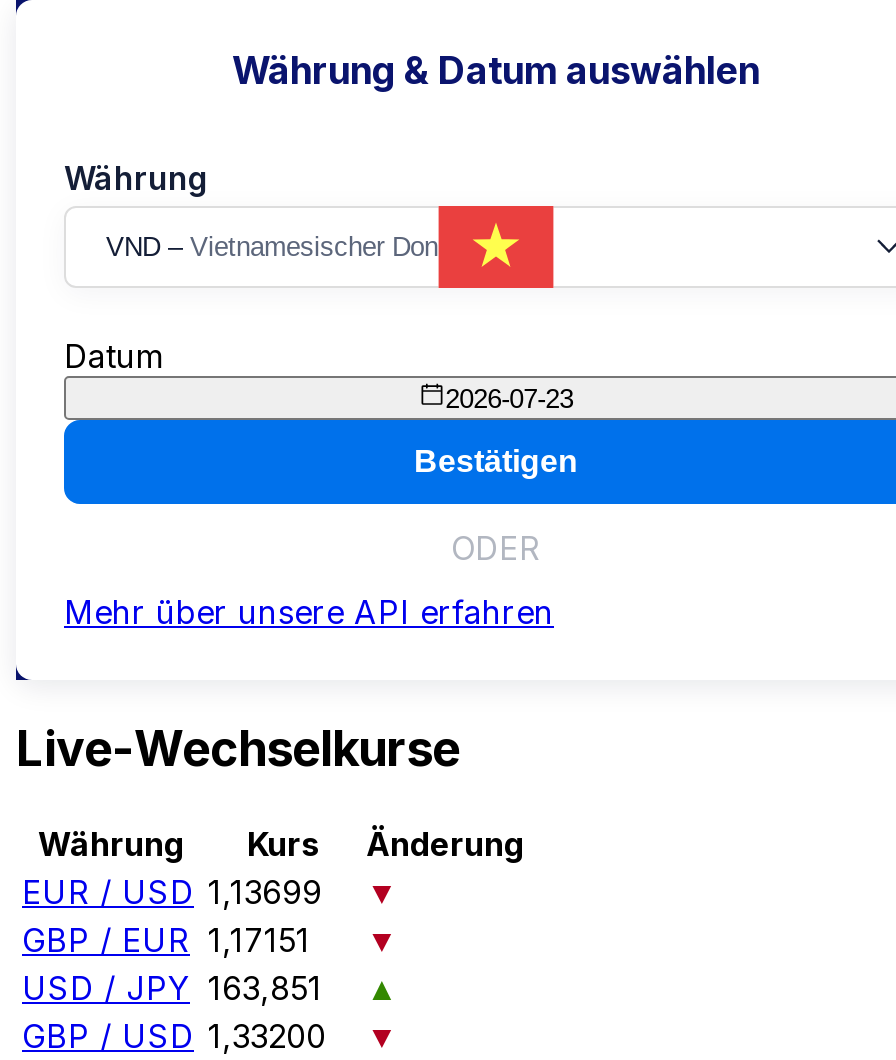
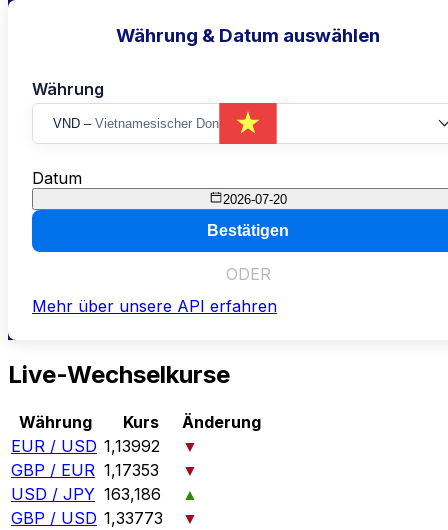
[445,384,573,414] 2026-07-23 -> [223,192,287,207] 2026-07-20
[22,872,322,912] EUR / USD 1,13699 -> [11,436,160,456] EUR / USD 1,13992
[22,920,310,960] GBP / EUR 1,17151 -> [11,460,159,480] GBP / EUR 1,17353
[22,968,322,1008] USD / JPY 163,851 -> [11,484,161,504] USD / JPY 163,186
[22,1016,326,1056] GBP / USD 1,33200 -> [11,508,163,528] GBP / USD 1,33773

